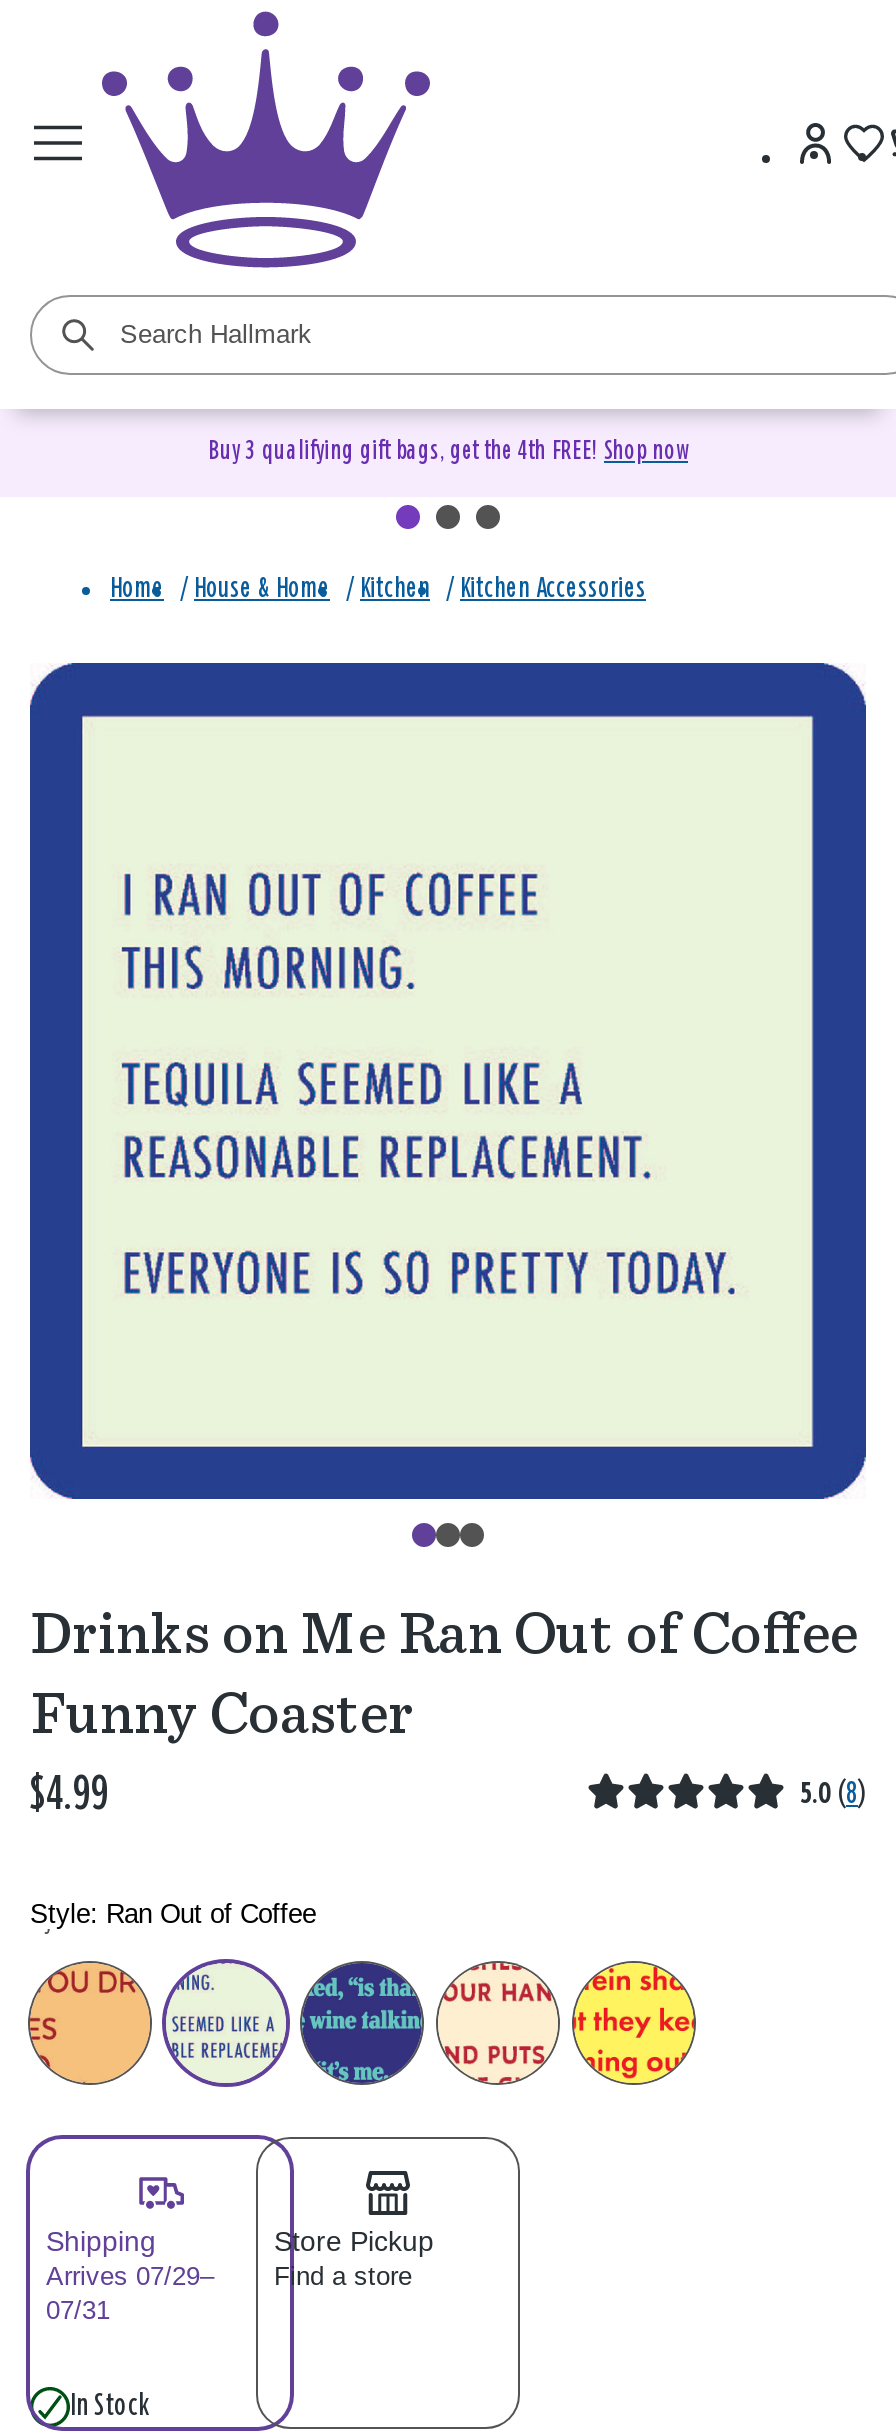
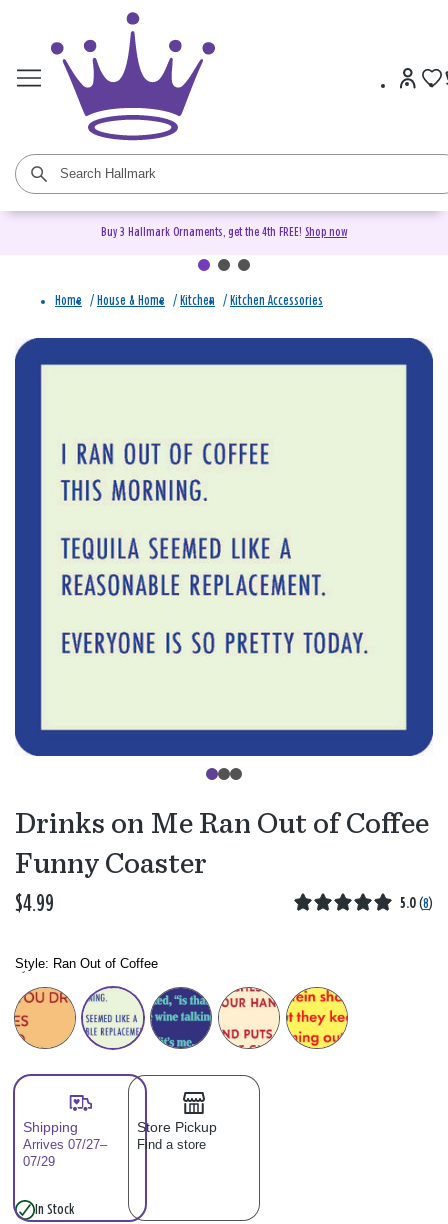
[208,439,688,465] Buy 3 qualifying gift bags, get the 4th FREE! Shop now -> [101,226,347,239] Buy 3 Hallmark Ornaments, get the 4th FREE! Shop now
[46,2261,412,2291] Arrives 07/29– Find a store -> [23,1137,206,1152] Arrives 07/27– Find a store
[46,2295,110,2325] 07/31 -> [23,1154,55,1169] 07/29

